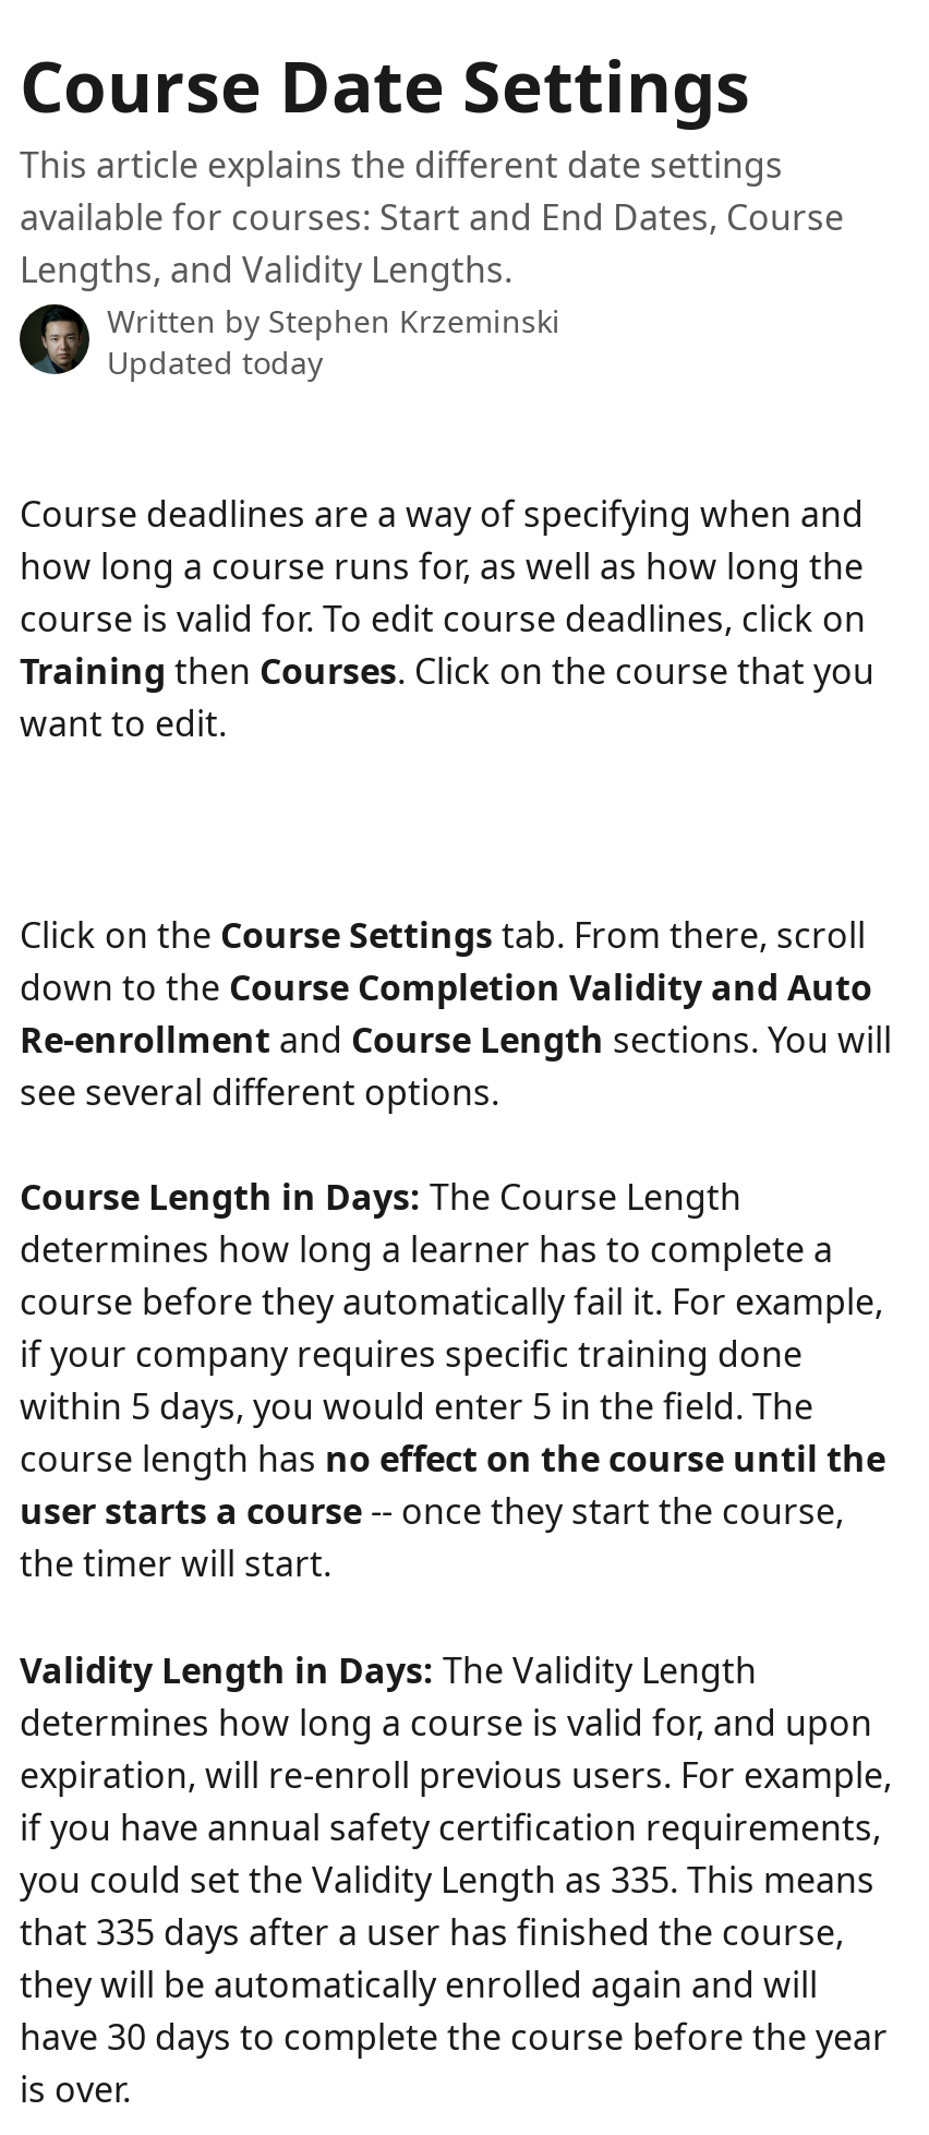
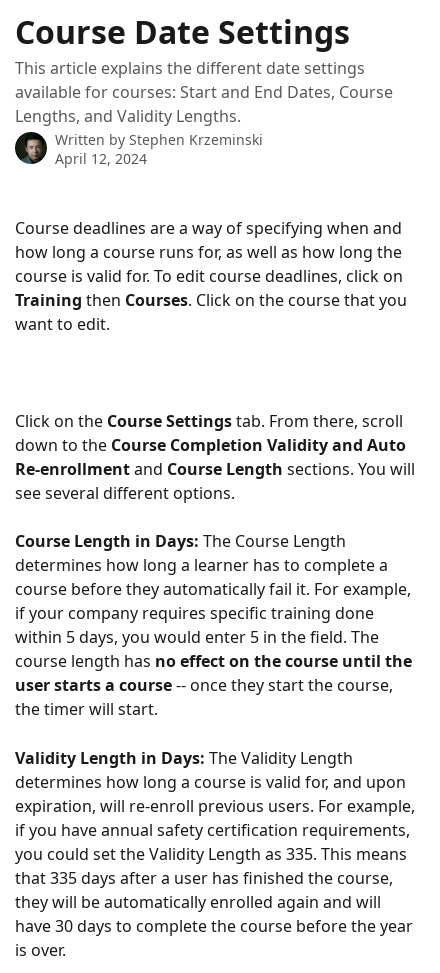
[107,341,323,383] Updated today -> [55,149,147,168] April 12, 2024

